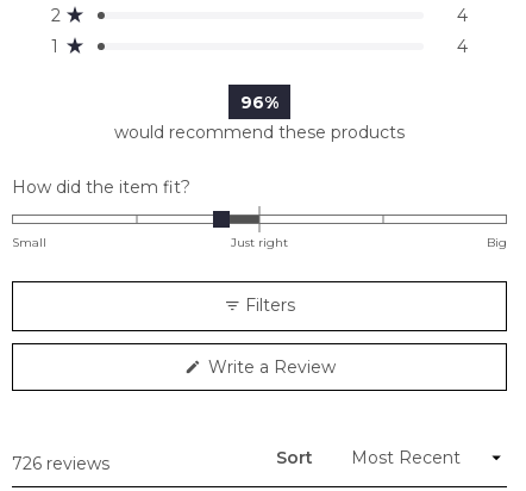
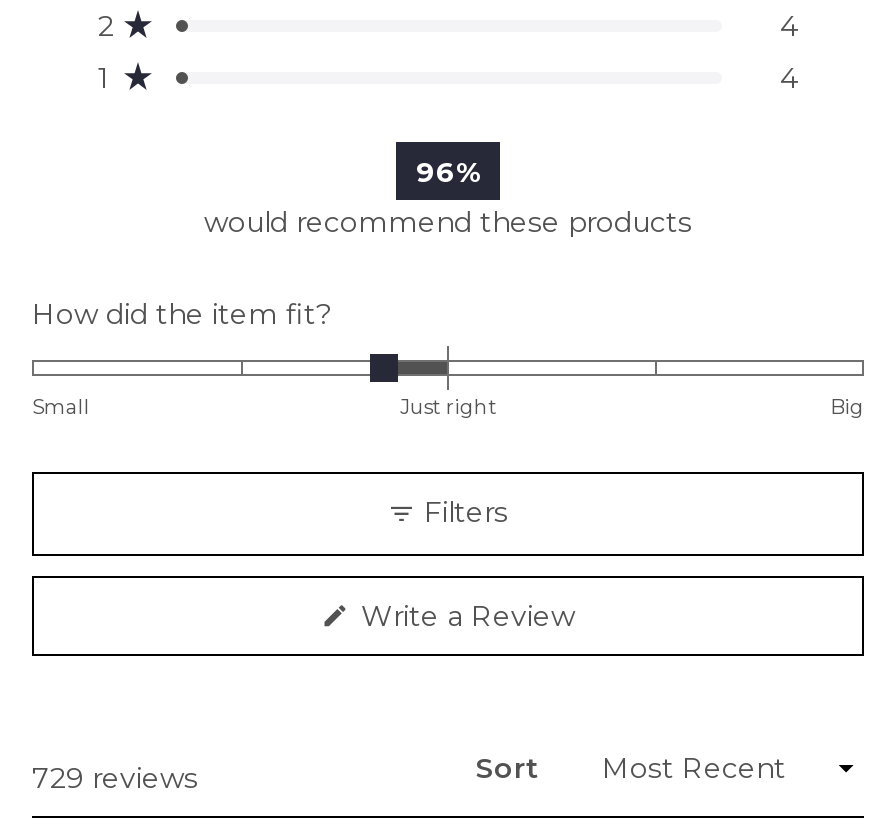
[12,453,109,474] 726 reviews -> [32,759,198,795] 729 reviews

